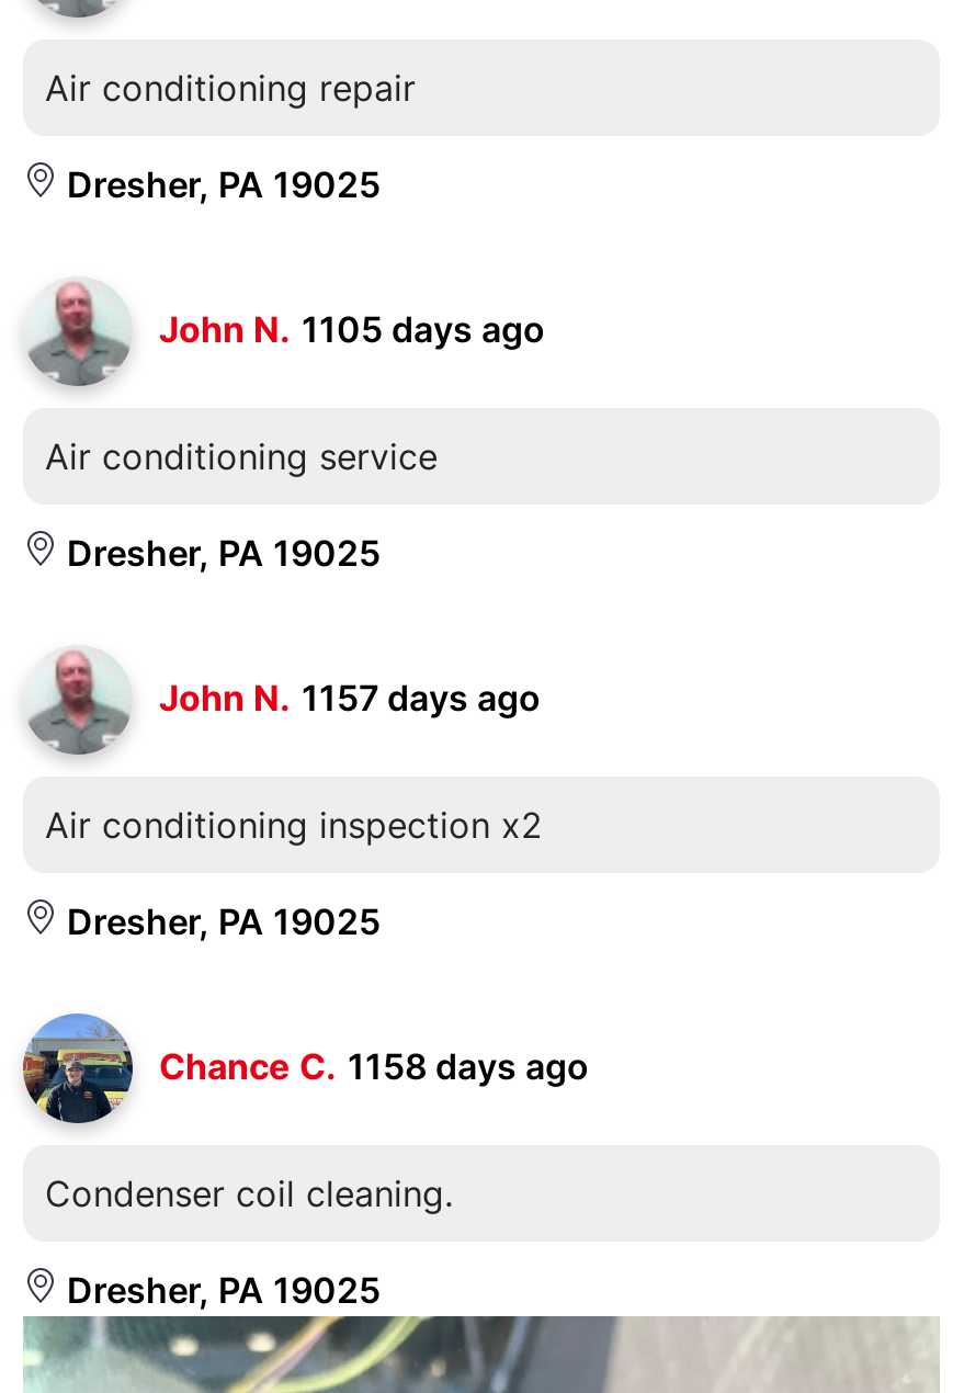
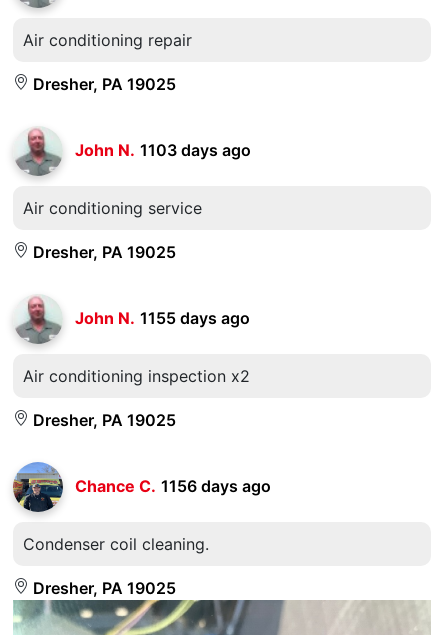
[159,306,545,350] John N. 1105 days ago -> [75,140,251,160] John N. 1103 days ago
[159,675,541,719] John N. 1157 days ago -> [75,308,250,328] John N. 1155 days ago
[159,1044,589,1087] Chance C. 1158 days ago -> [75,476,271,496] Chance C. 1156 days ago

